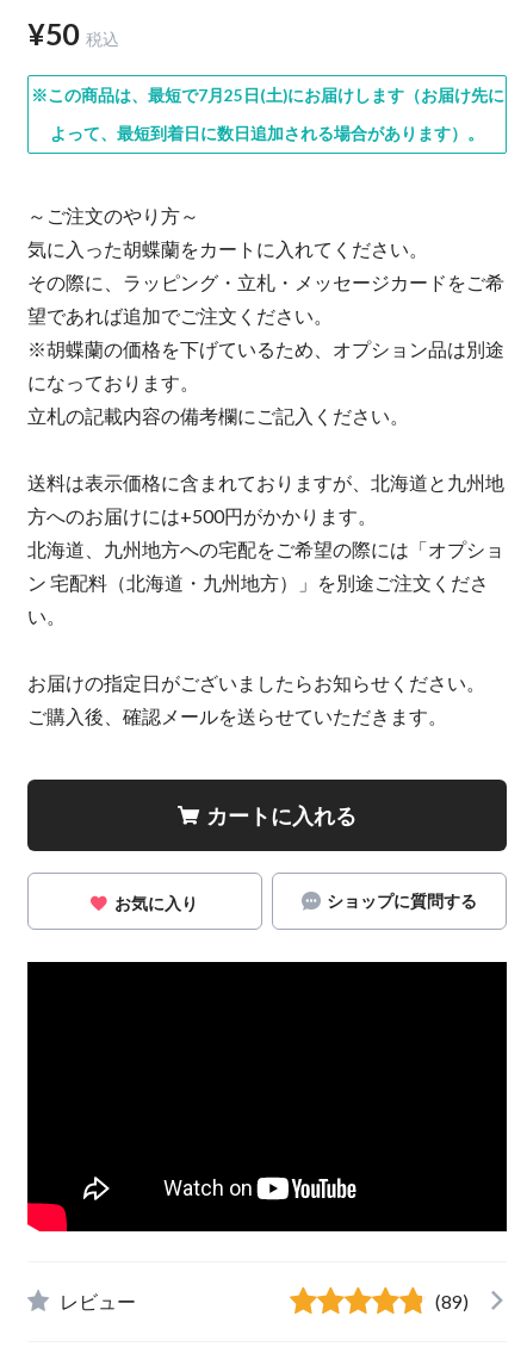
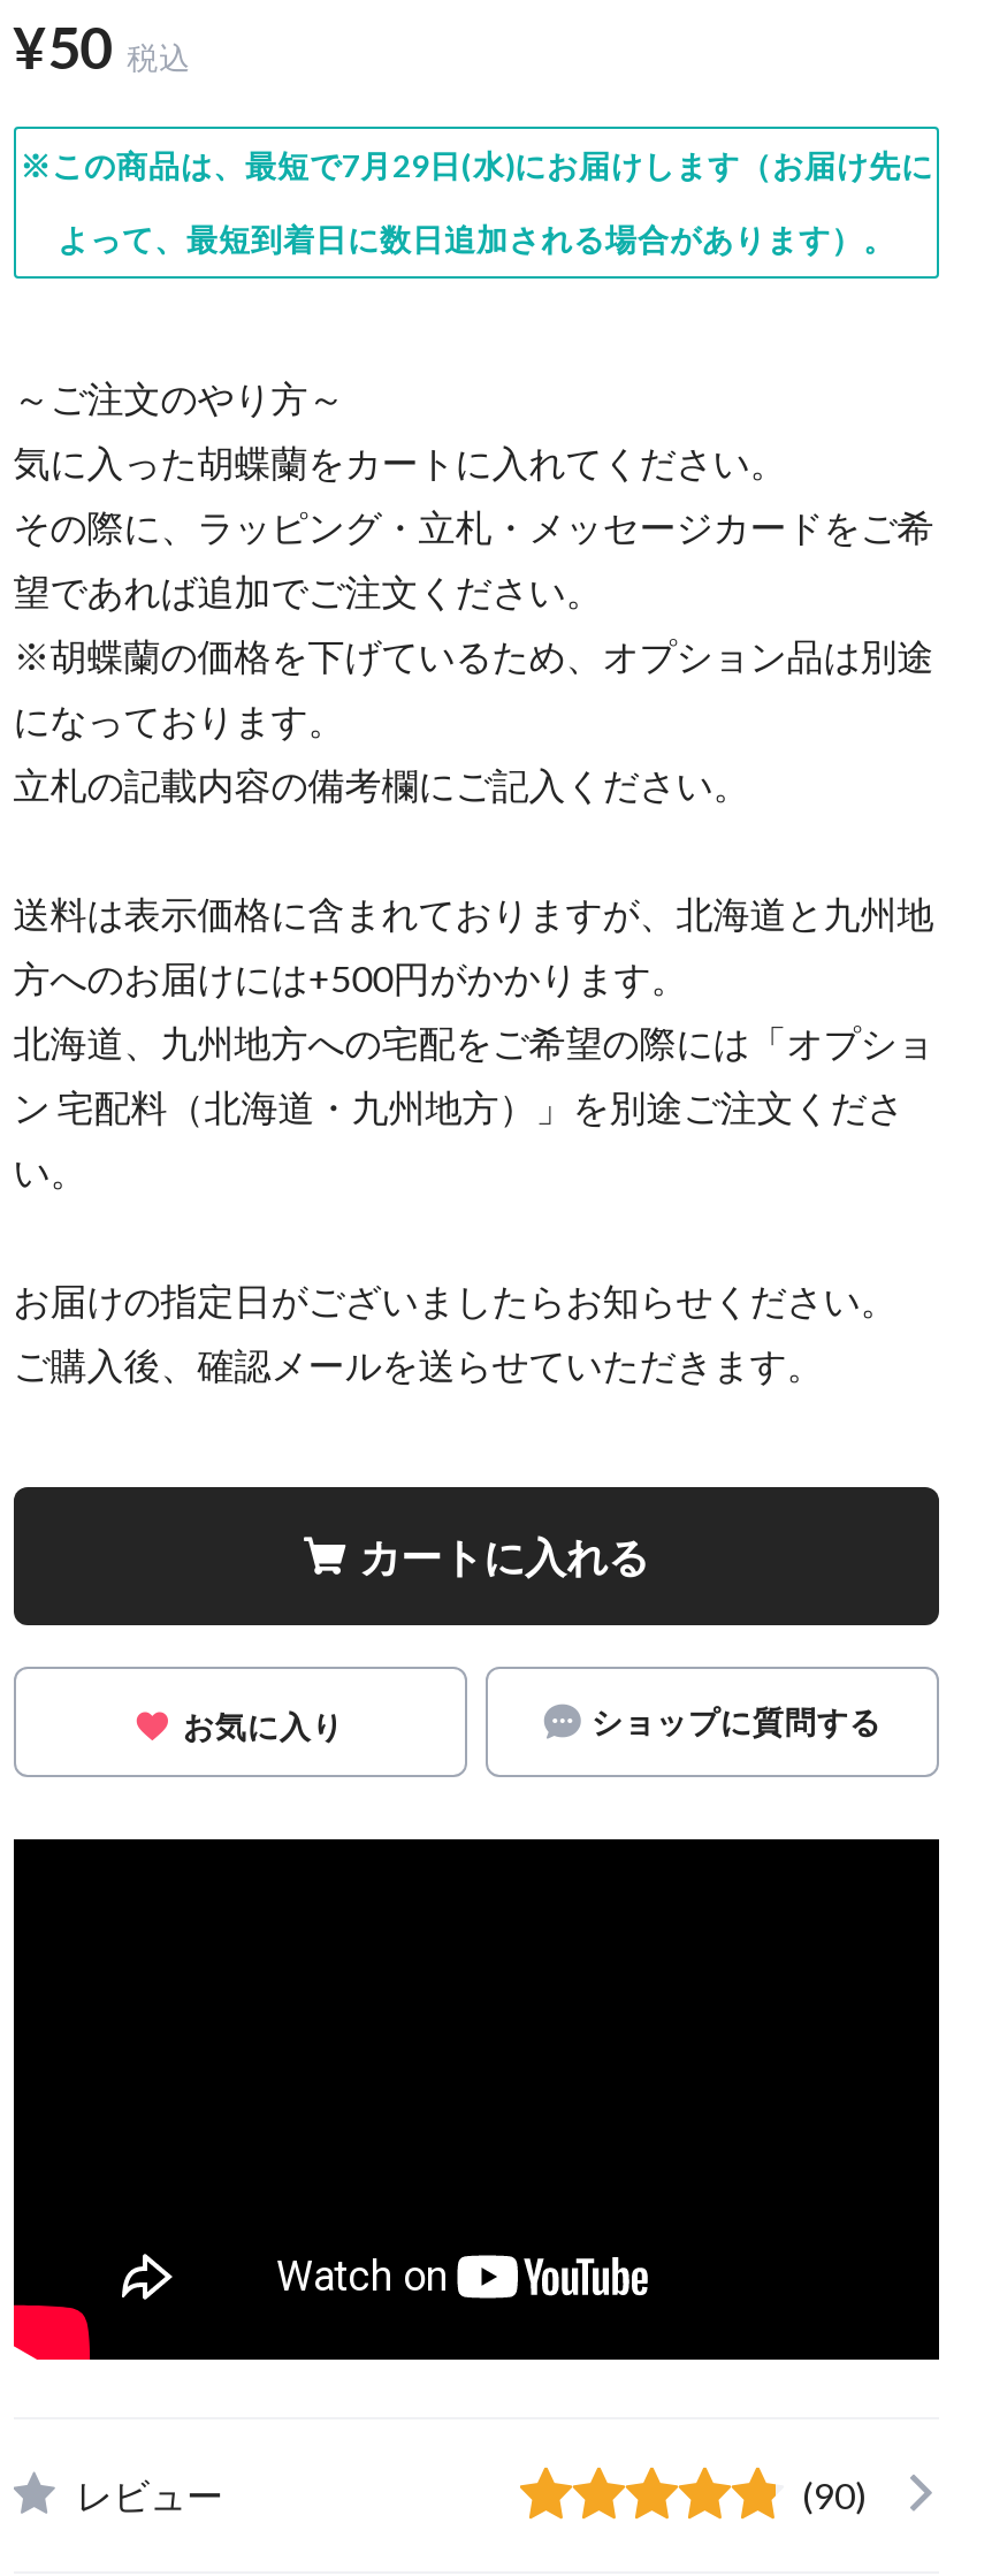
[30,85,504,104] ※この商品は、最短で7月25日(土)にお届けします（お届け先に -> [20,146,933,183] ※この商品は、最短で7月29日(水)にお届けします（お届け先に
[436,1290,469,1313] (89) -> [802,2473,867,2516] (90)

